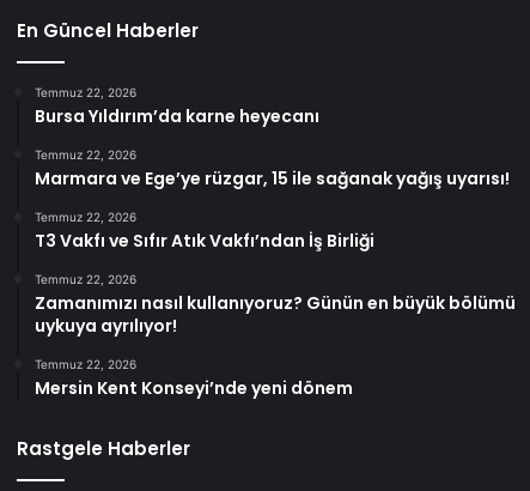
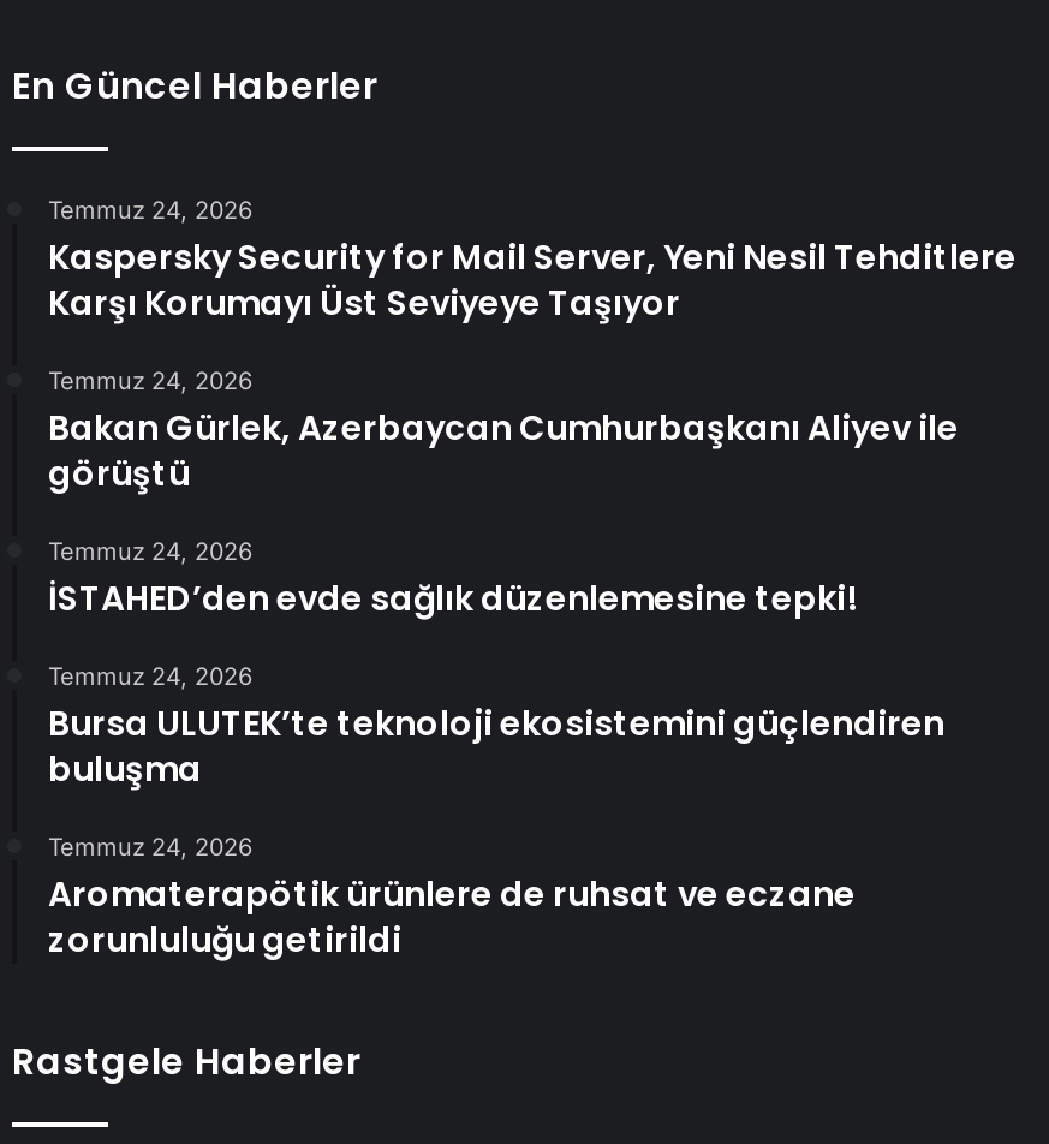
[35,85,319,128] Temmuz 22, 2026 | Bursa Yıldırım’da karne heyecanı -> [48,195,1017,327] Temmuz 24, 2026 | Kaspersky Security for Mail Server, Yeni Nesil Tehditlere | Karşı Korumayı Üst Seviyeye Taşıyor
[35,147,510,191] Temmuz 22, 2026 | Marmara ve Ege’ye rüzgar, 15 ile sağanak yağış uyarısı! -> [48,366,959,498] Temmuz 24, 2026 | Bakan Gürlek, Azerbaycan Cumhurbaşkanı Aliyev ile | görüştü
[35,210,374,253] Temmuz 22, 2026 | T3 Vakfı ve Sıfır Atık Vakfı’ndan İş Birliği -> [48,536,856,623] Temmuz 24, 2026 | İSTAHED’den evde sağlık düzenlemesine tepki!
[35,272,516,338] Temmuz 22, 2026 | Zamanımızı nasıl kullanıyoruz? Günün en büyük bölümü | uykuya ayrılıyor! -> [48,661,944,793] Temmuz 24, 2026 | Bursa ULUTEK’te teknoloji ekosistemini güçlendiren | buluşma
[35,357,353,400] Temmuz 22, 2026 | Mersin Kent Konseyi’nde yeni dönem -> [48,832,856,964] Temmuz 24, 2026 | Aromaterapötik ürünlere de ruhsat ve eczane | zorunluluğu getirildi

